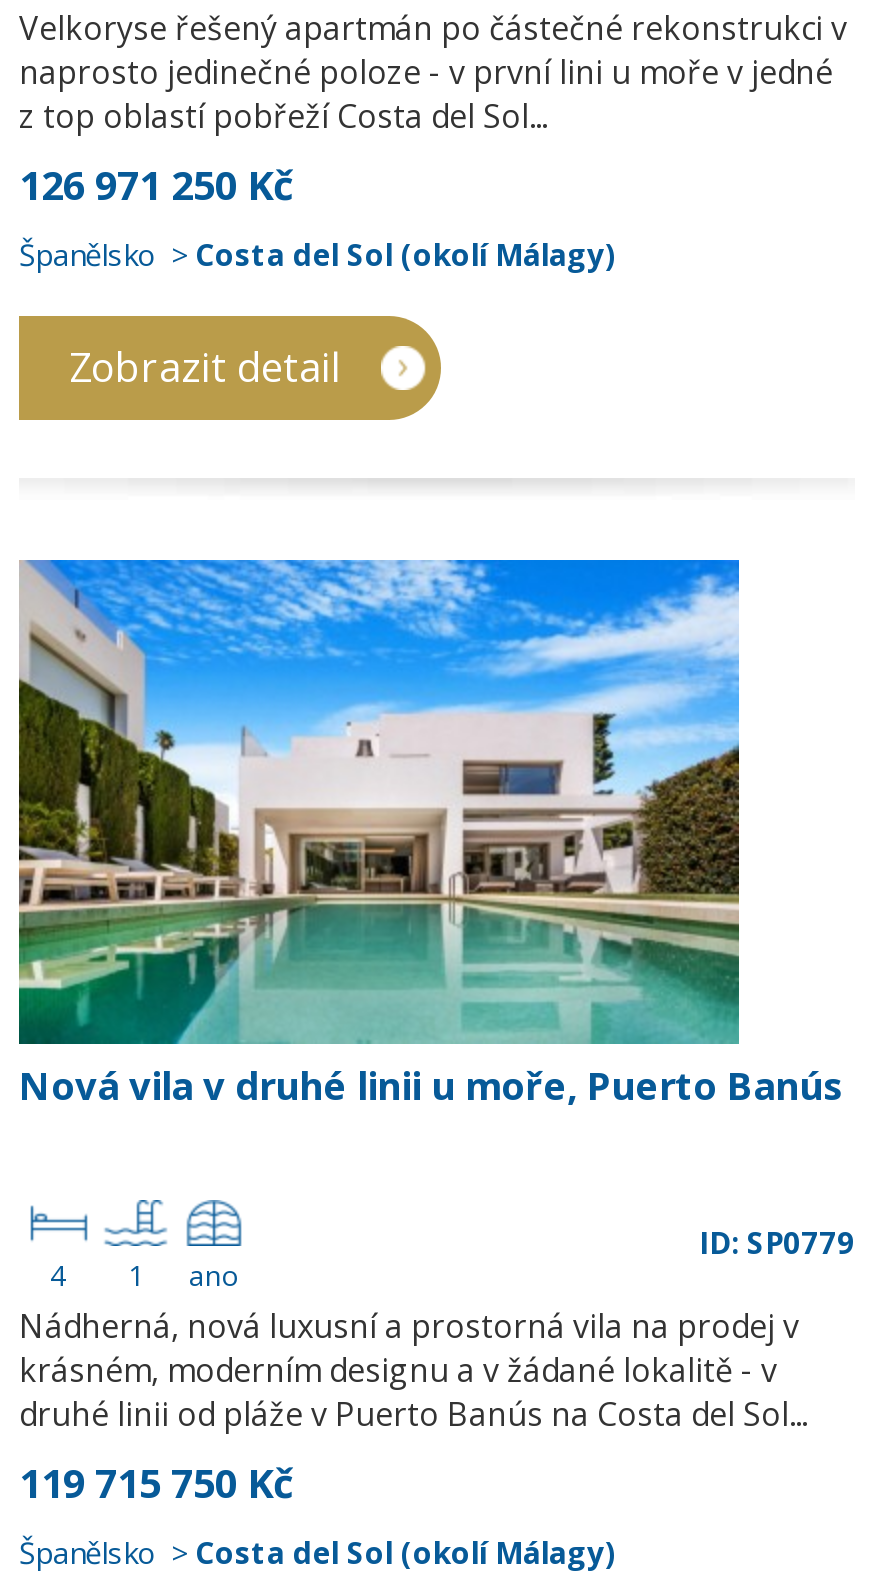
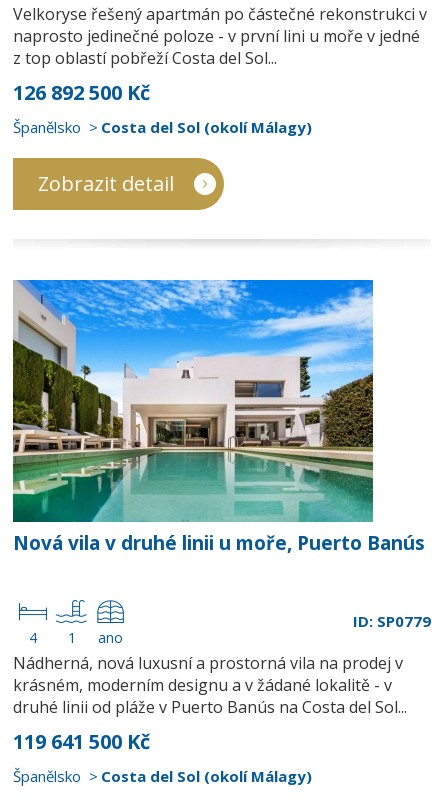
[19,158,293,212] 126 971 250 Kč -> [13,79,150,106] 126 892 500 Kč
[19,1456,293,1510] 119 715 750 Kč -> [13,728,150,755] 119 641 500 Kč

